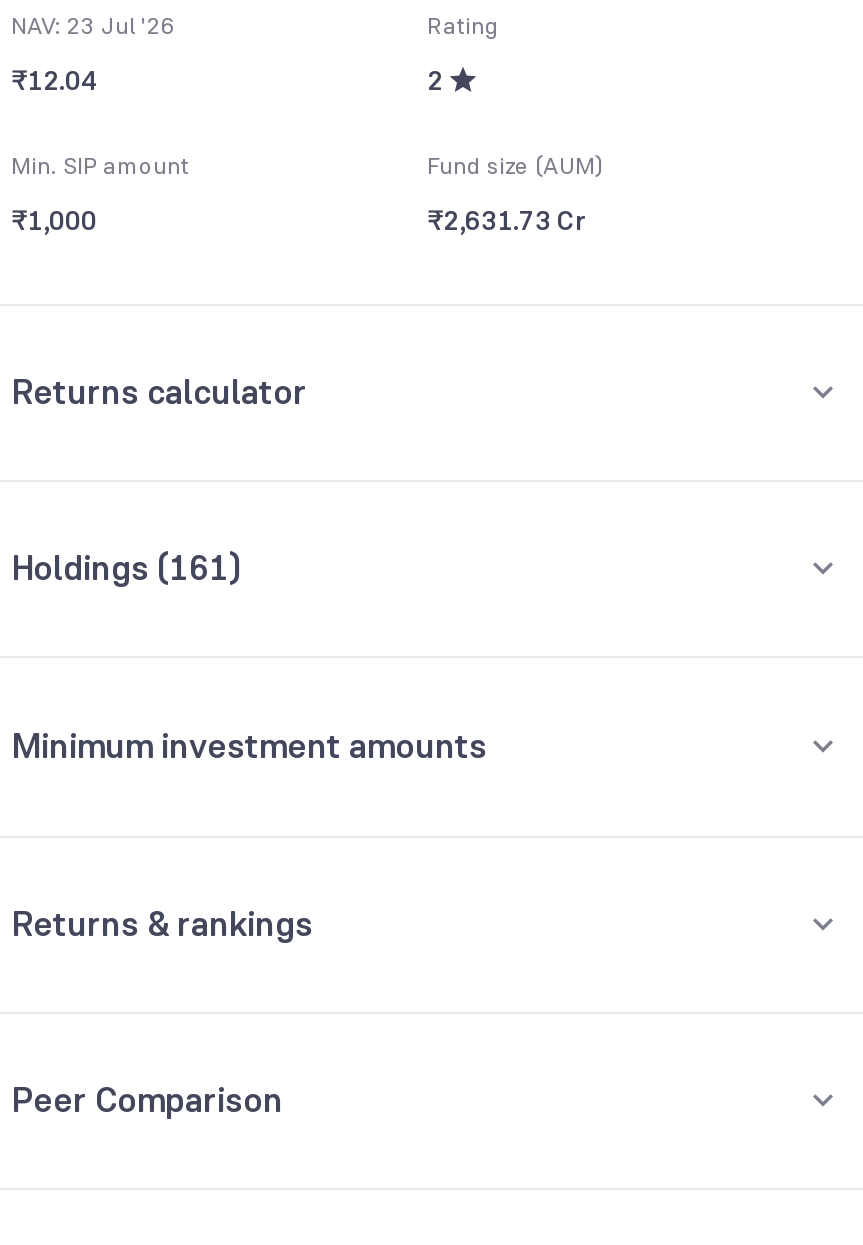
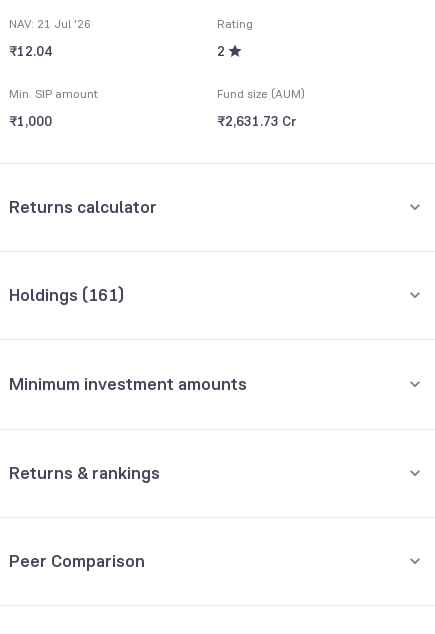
[11,10,175,42] NAV: 23 Jul '26 -> [9,16,91,32] NAV: 21 Jul '26

